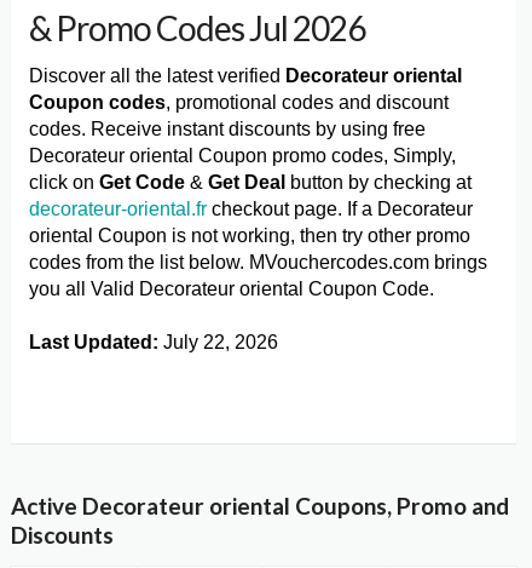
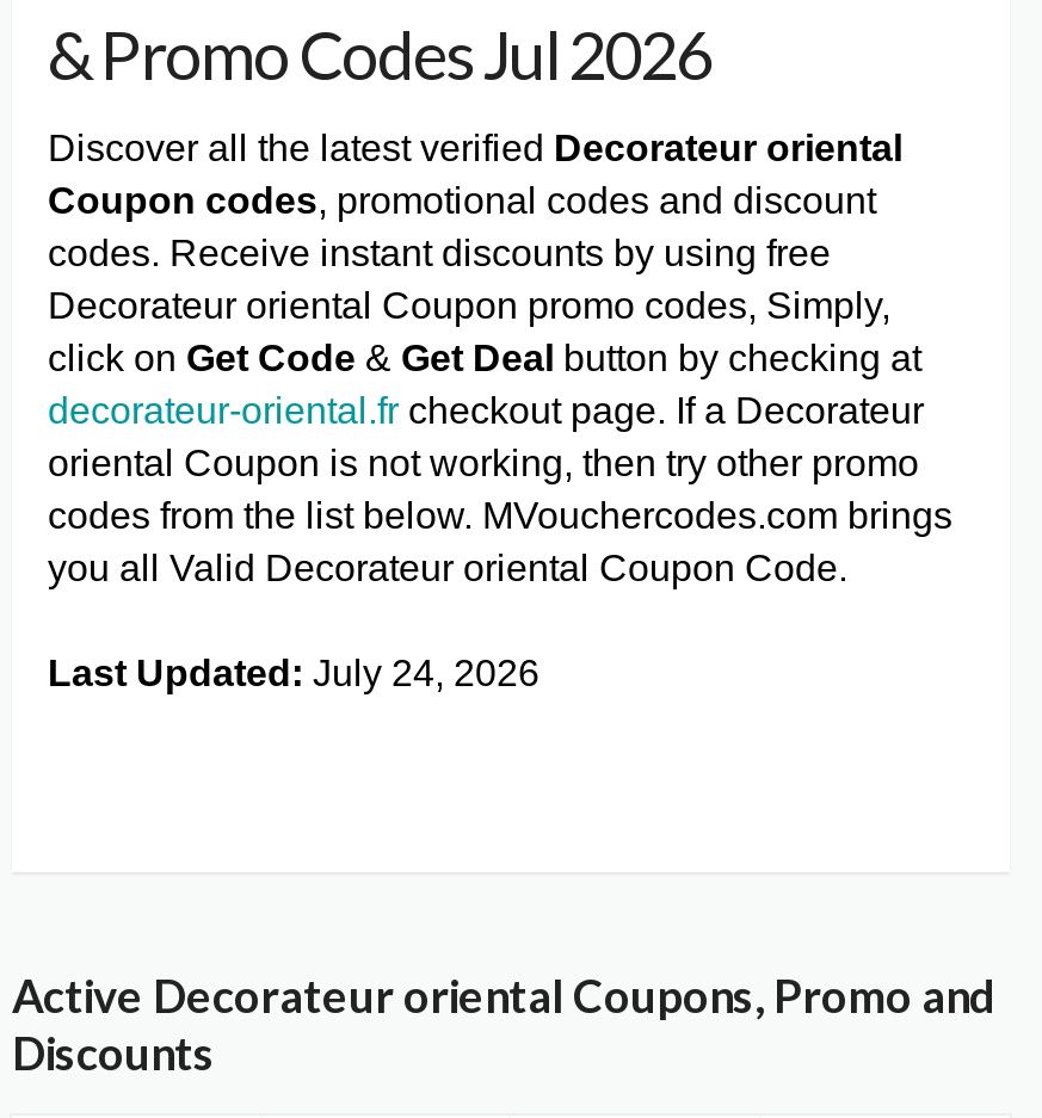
[29,331,278,352] Last Updated: July 22, 2026 -> [48,652,540,692] Last Updated: July 24, 2026

